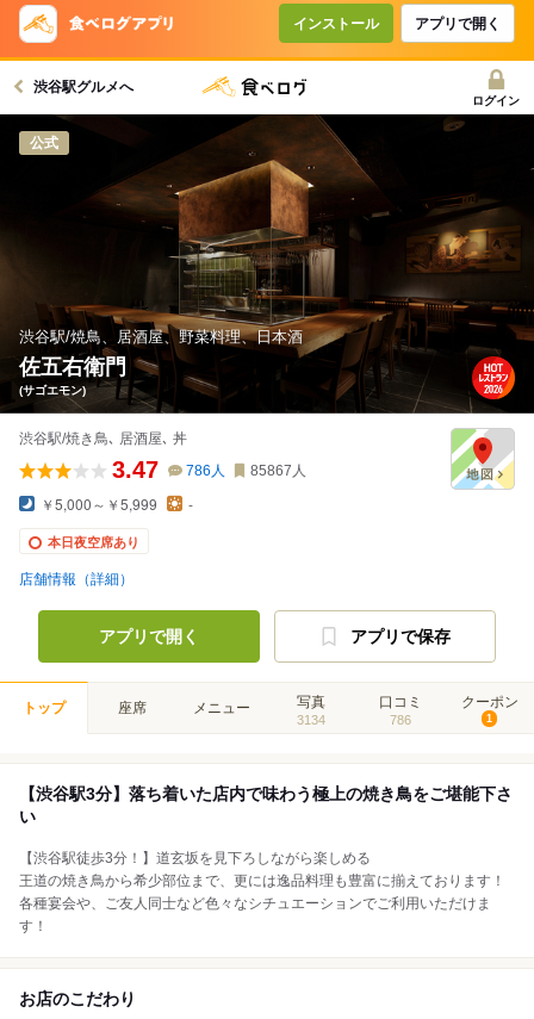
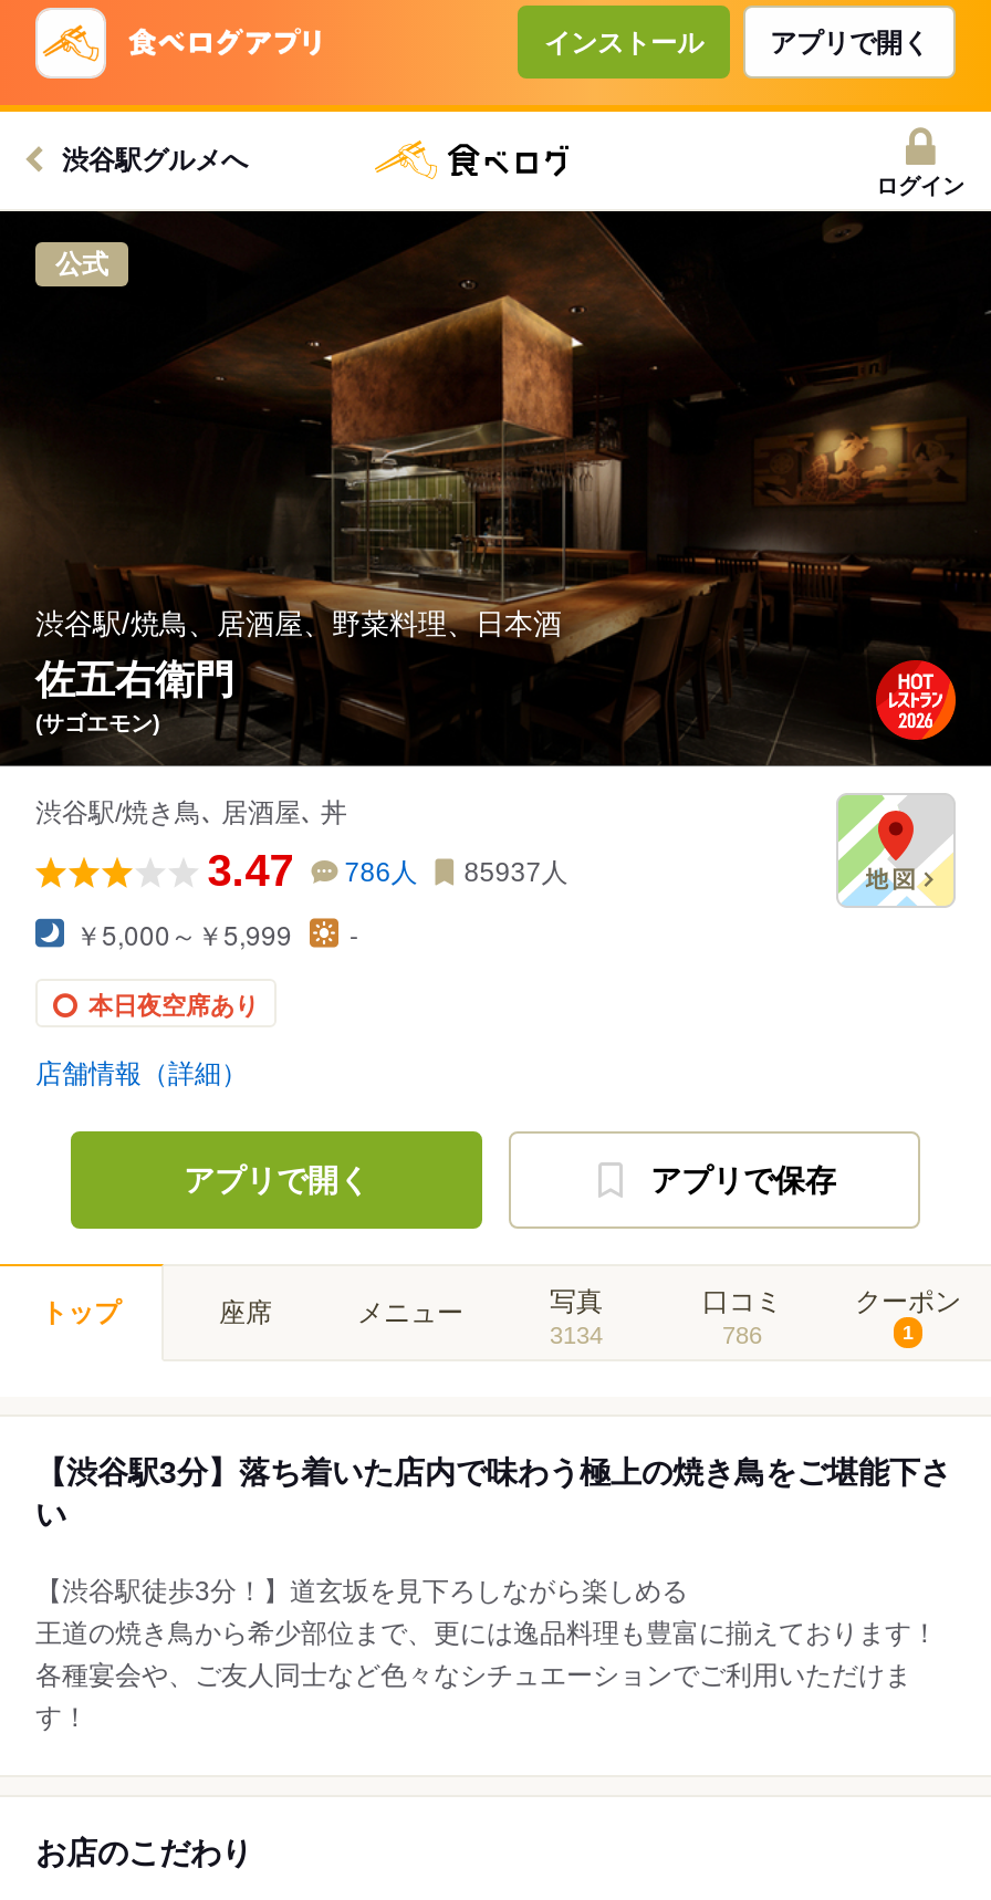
[112,456,306,483] 3.47 786人 85867人 -> [207,846,568,894] 3.47 786人 85937人

